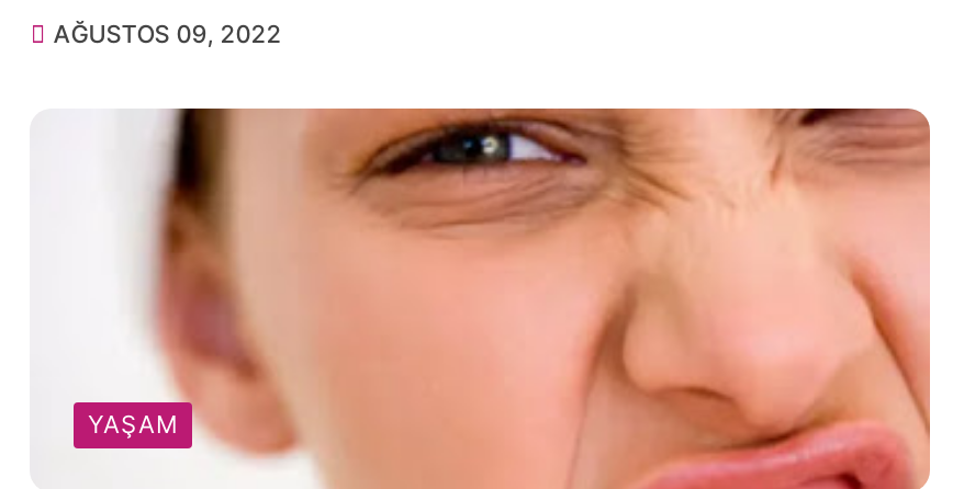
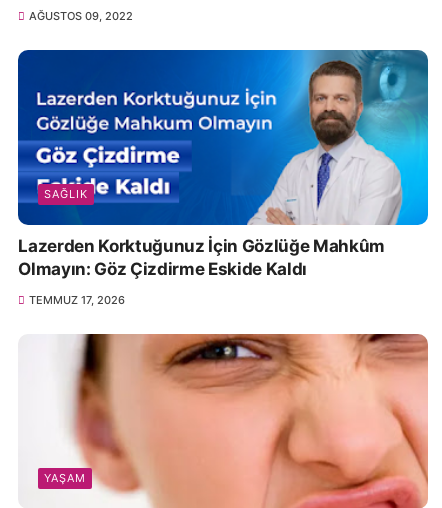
none -> [17,49,429,307] [image] | SAĞLIK | Lazerden Korktuğunuz İçin Gözlüğe Mahkûm | Olmayın: Göz Çizdirme Eskide Kaldı | TEMMUZ 17, 2026

